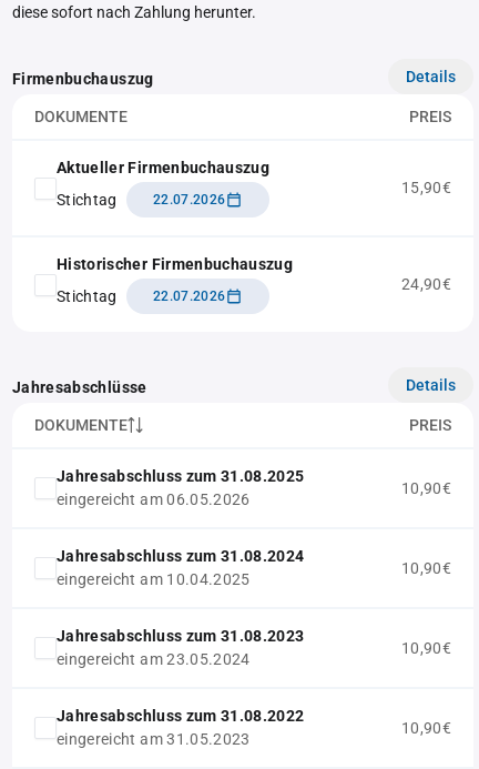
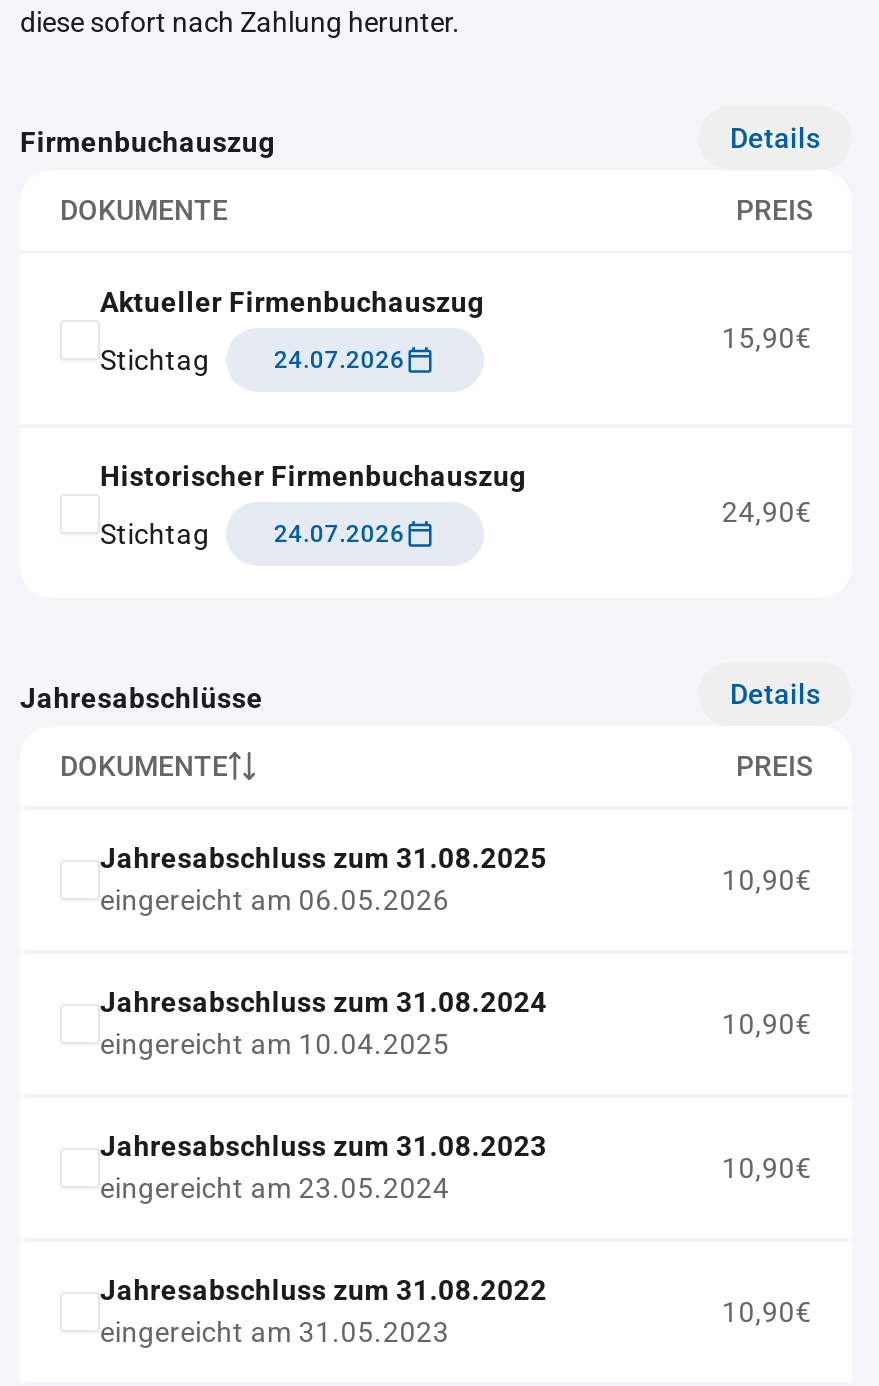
[153,192,225,208] 22.07.2026 -> [274,346,405,374] 24.07.2026
[153,289,225,304] 22.07.2026 -> [274,520,405,548] 24.07.2026

